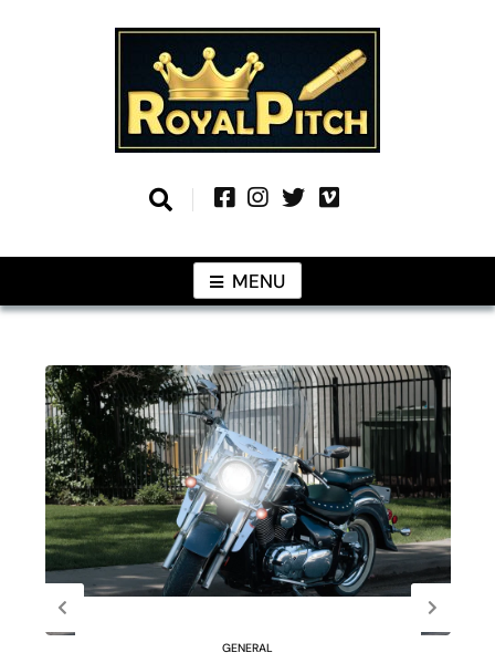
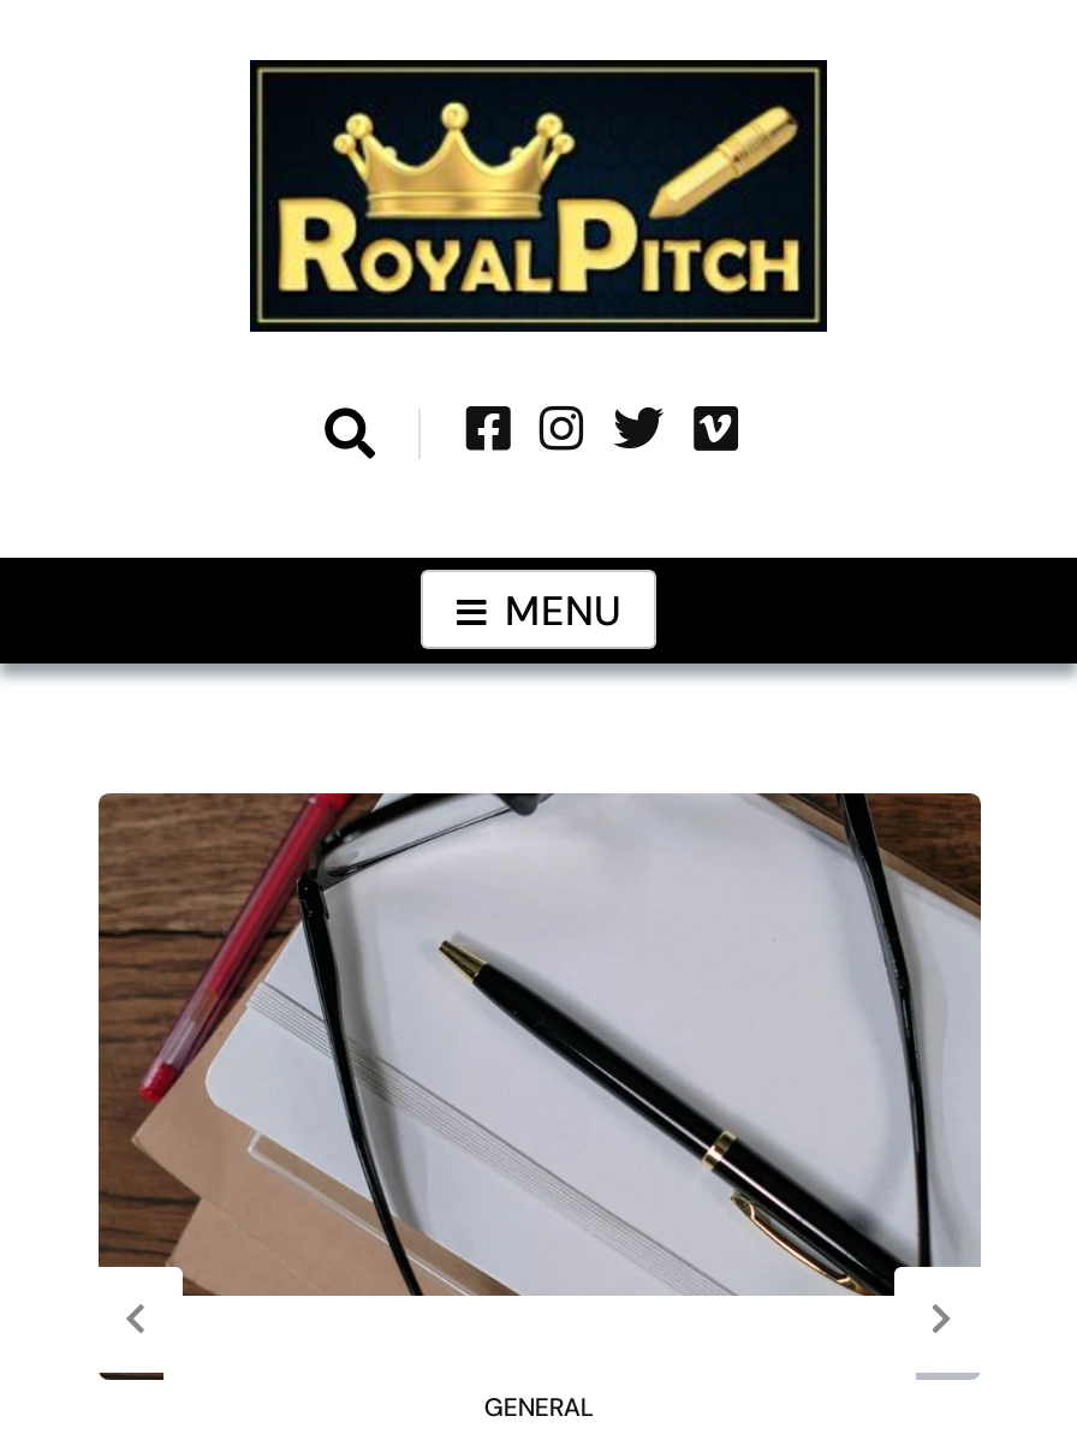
[45,364,452,598] [image] -> [99,791,981,1298] [image]

